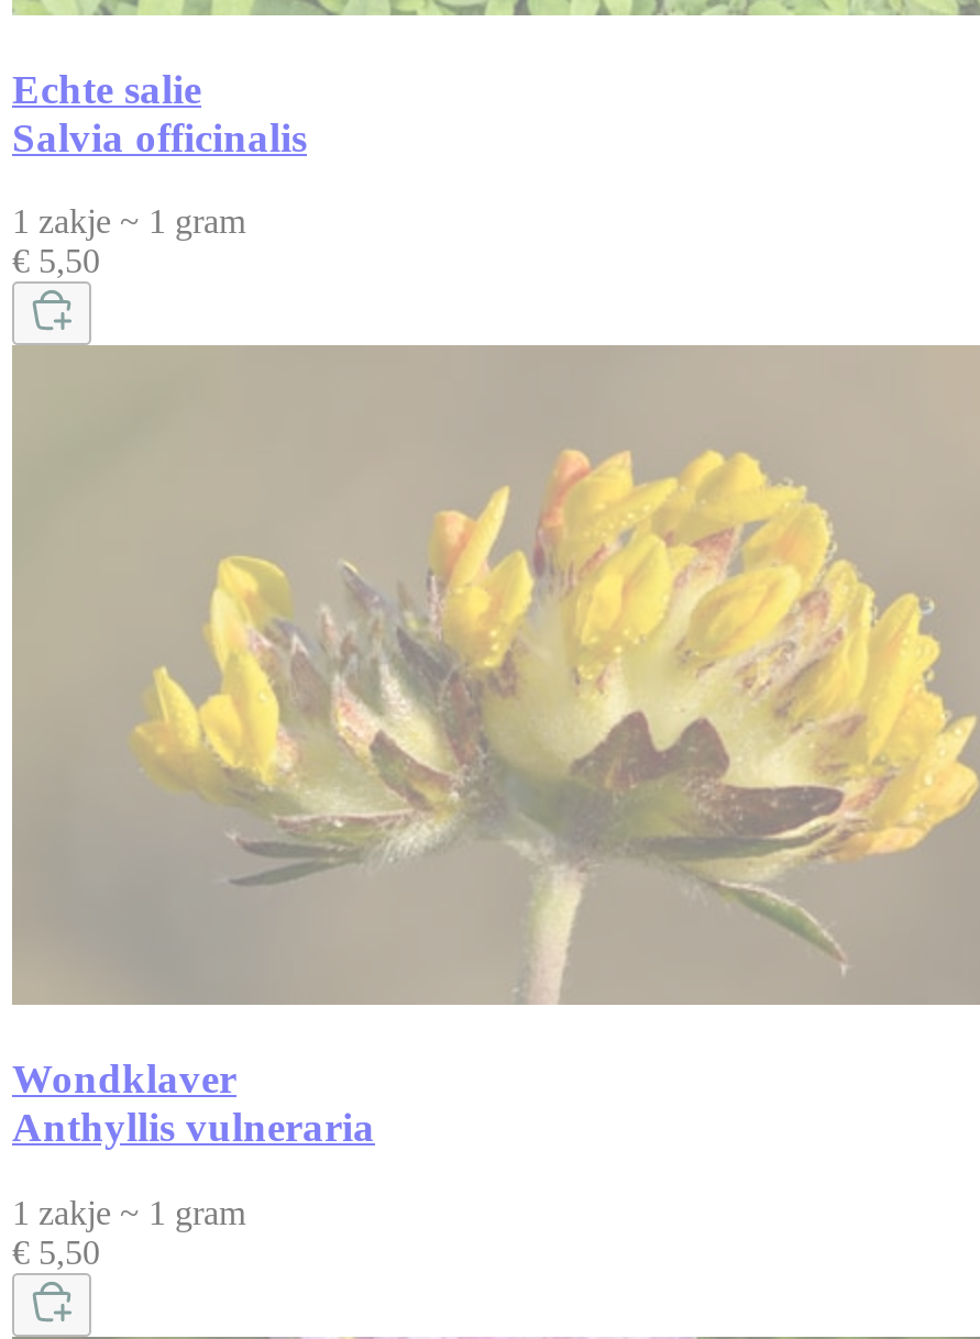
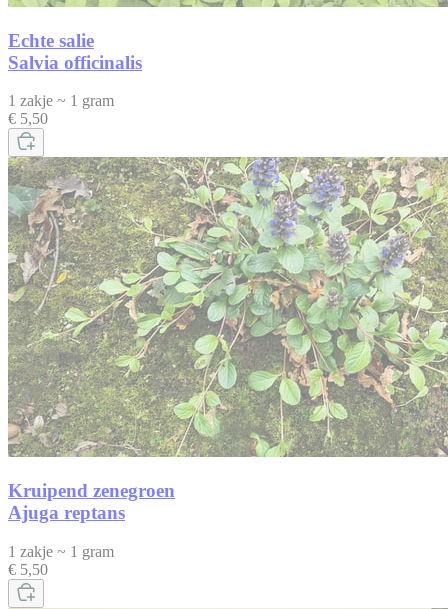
[12,345,973,1150] [image] | Wondklaver | Anthyllis vulneraria -> [8,156,445,523] [image] | Kruipend zenegroen | Ajuga reptans

